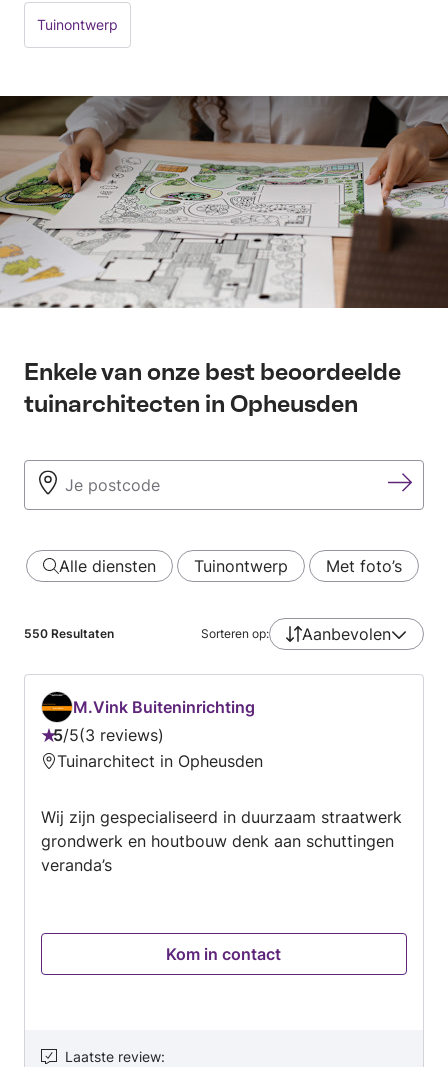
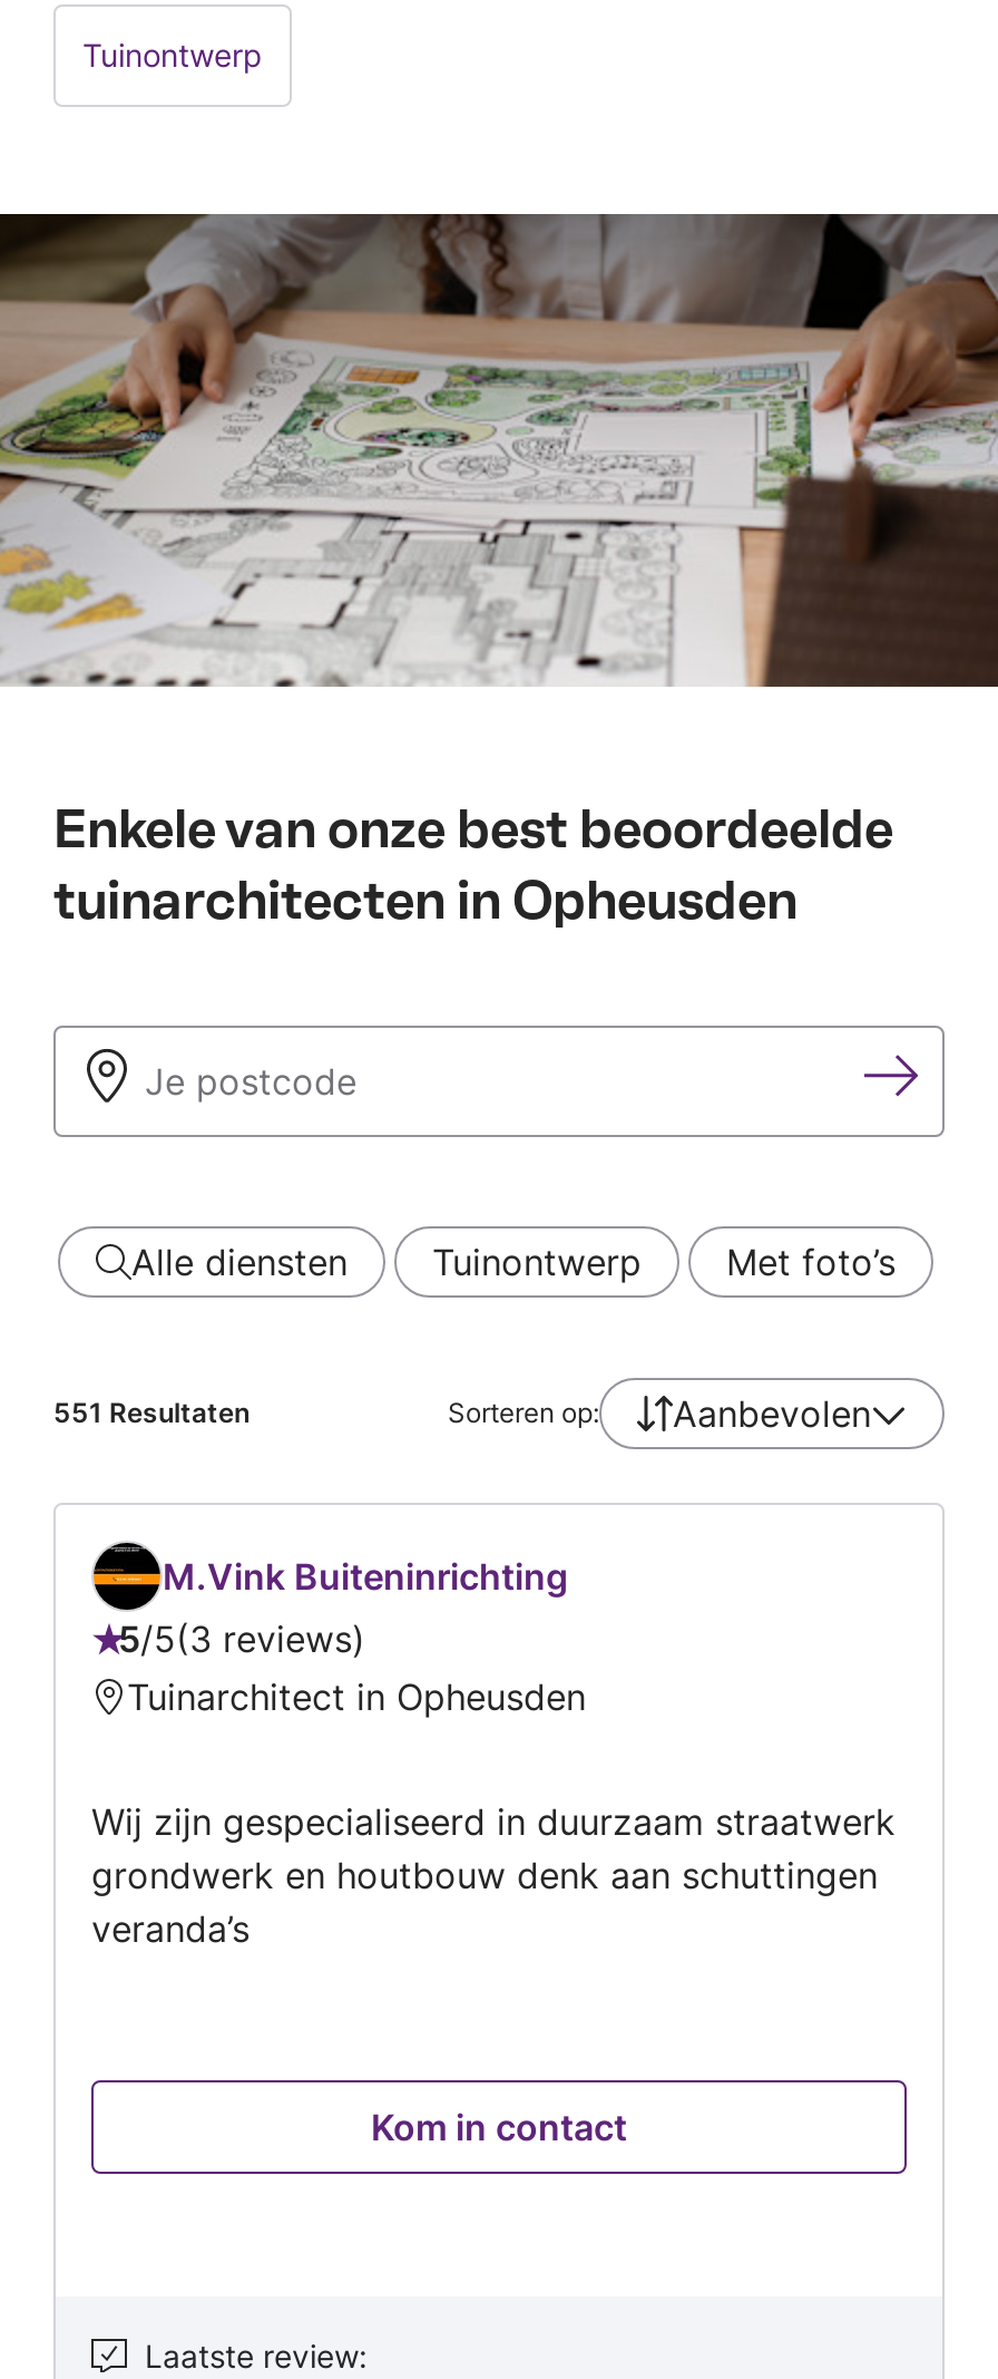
[24,626,114,641] 550 Resultaten -> [53,1396,250,1429] 551 Resultaten

